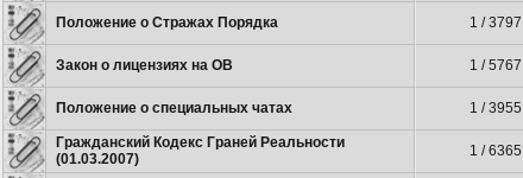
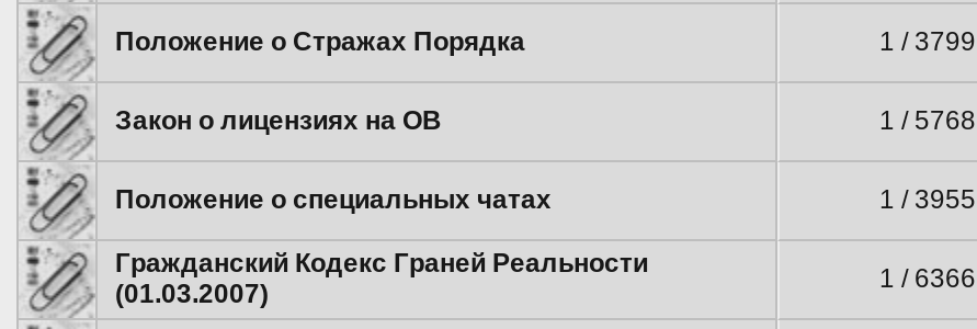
[470,14,522,31] 1 / 3797 -> [879,26,976,57] 1 / 3799
[470,57,522,74] 1 / 5767 -> [879,105,976,136] 1 / 5768
[470,142,522,159] 1 / 6365 -> [879,263,976,294] 1 / 6366

